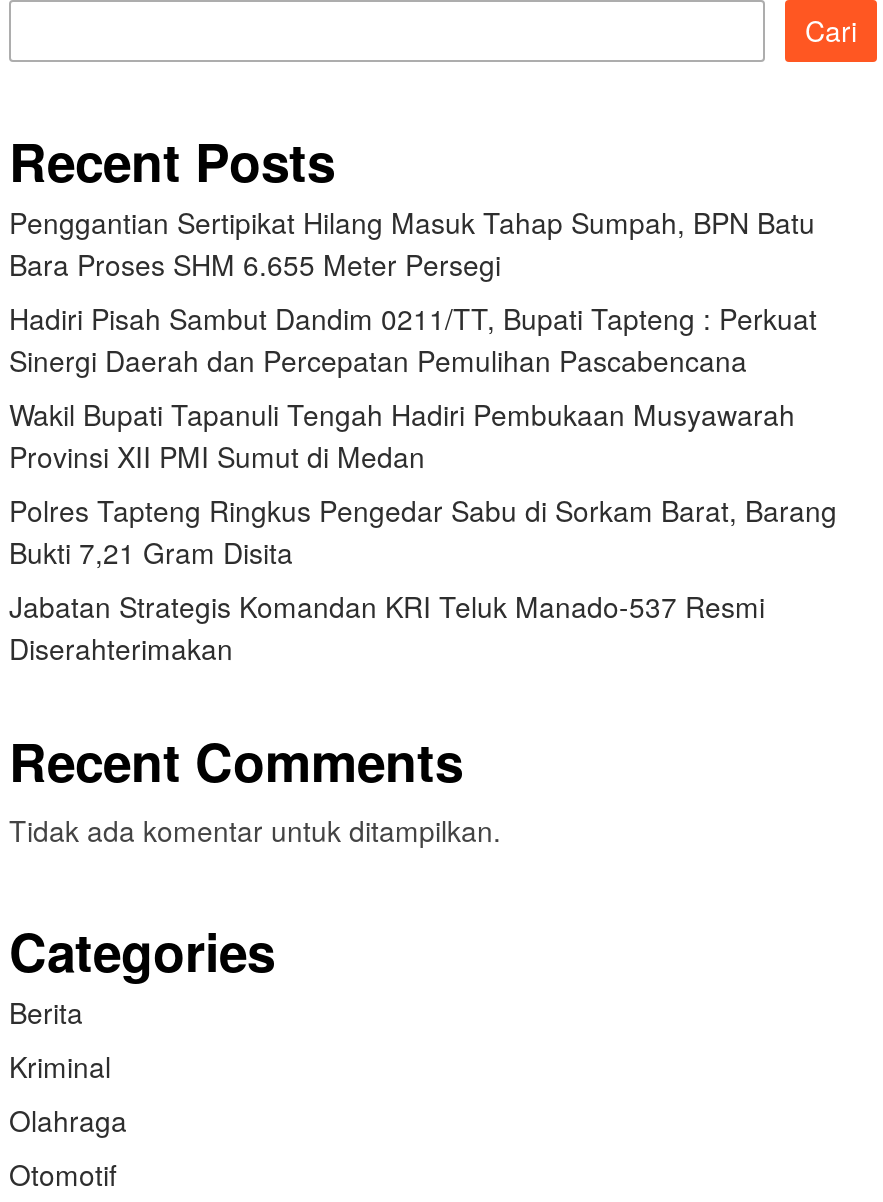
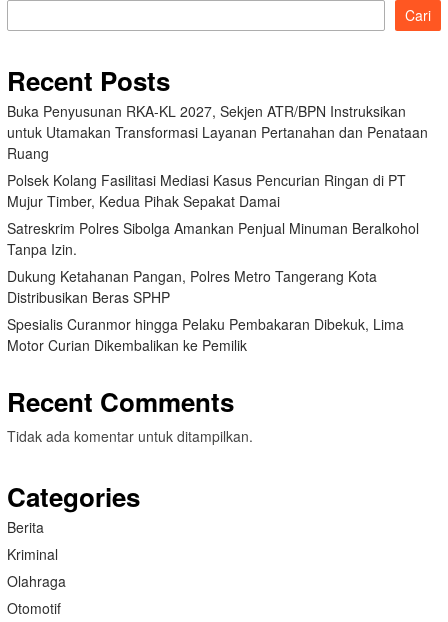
[9,201,837,667] Penggantian Sertipikat Hilang Masuk Tahap Sumpah, BPN Batu | Bara Proses SHM 6.655 Meter Persegi | Hadiri Pisah Sambut Dandim 0211/TT, Bupati Tapteng : Perkuat | Sinergi Daerah dan Percepatan Pemulihan Pascabencana | Wakil Bupati Tapanuli Tengah Hadiri Pembukaan Musyawarah | Provinsi XII PMI Sumut di Medan | Polres Tapteng Ringkus Pengedar Sabu di Sorkam Barat, Barang | Bukti 7,21 Gram Disita | Jabatan Strategis Komandan KRI Teluk Manado-537 Resmi | Diserahterimakan -> [7,101,428,355] Buka Penyusunan RKA-KL 2027, Sekjen ATR/BPN Instruksikan | untuk Utamakan Transformasi Layanan Pertanahan dan Penataan | Ruang | Polsek Kolang Fasilitasi Mediasi Kasus Pencurian Ringan di PT | Mujur Timber, Kedua Pihak Sepakat Damai | Satreskrim Polres Sibolga Amankan Penjual Minuman Beralkohol | Tanpa Izin. | Dukung Ketahanan Pangan, Polres Metro Tangerang Kota | Distribusikan Beras SPHP | Spesialis Curanmor hingga Pelaku Pembakaran Dibekuk, Lima | Motor Curian Dikembalikan ke Pemilik

